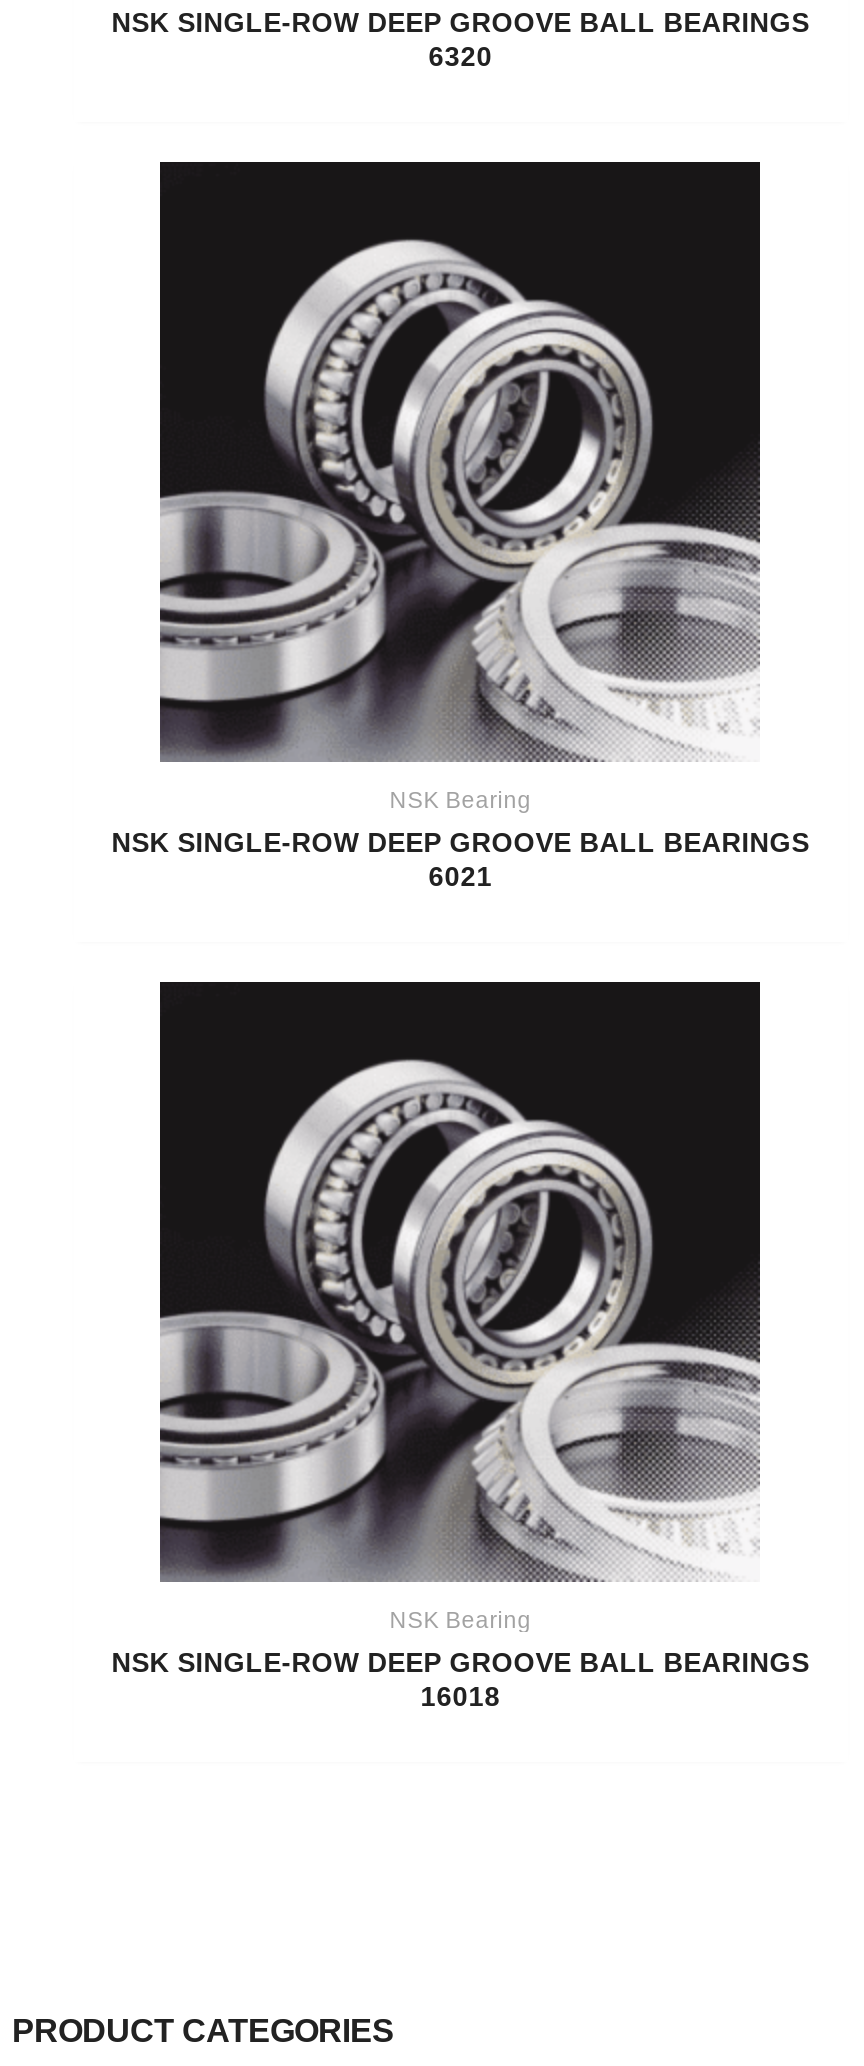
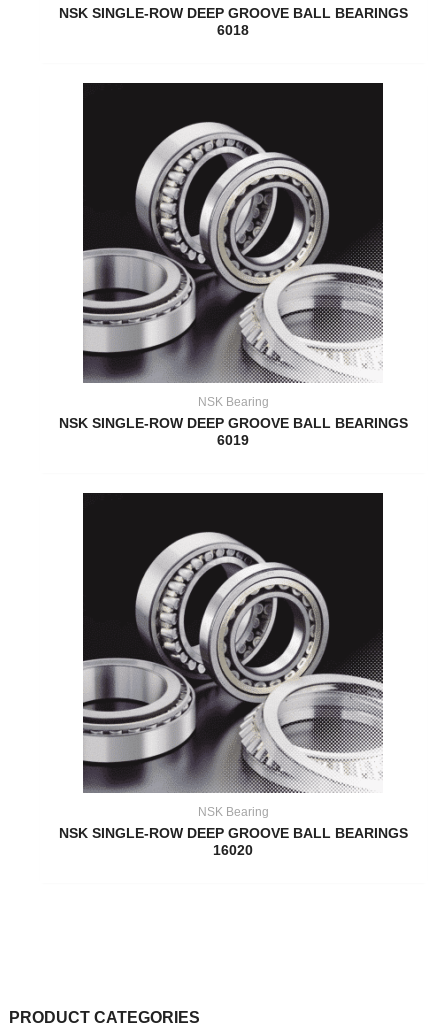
[428,42,492,72] 6320 -> [217,23,249,38] 6018
[428,862,492,892] 6021 -> [217,433,249,448] 6019
[420,1681,500,1711] 16018 -> [213,843,253,858] 16020

